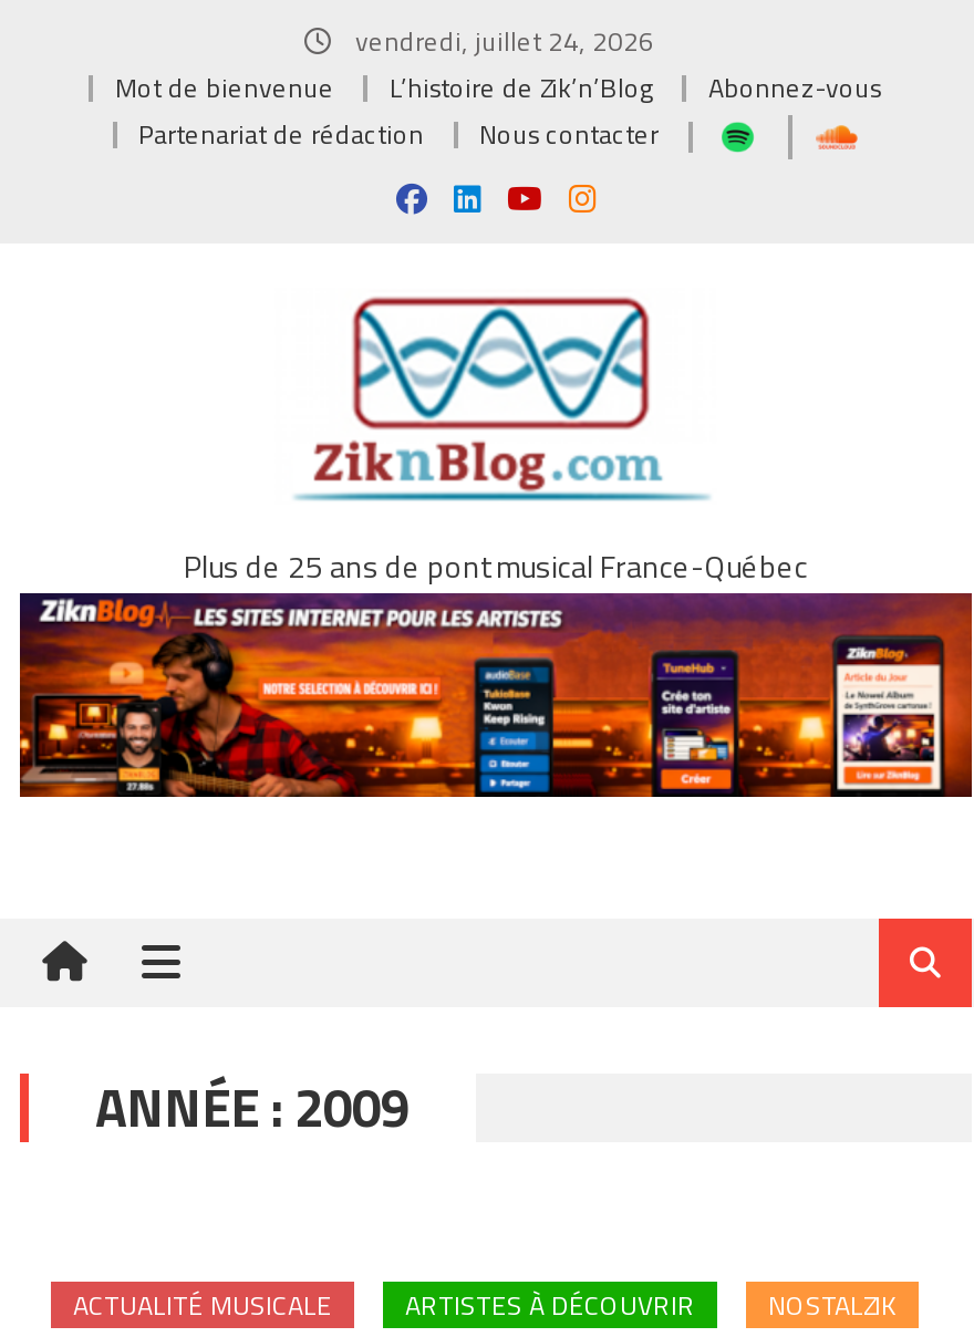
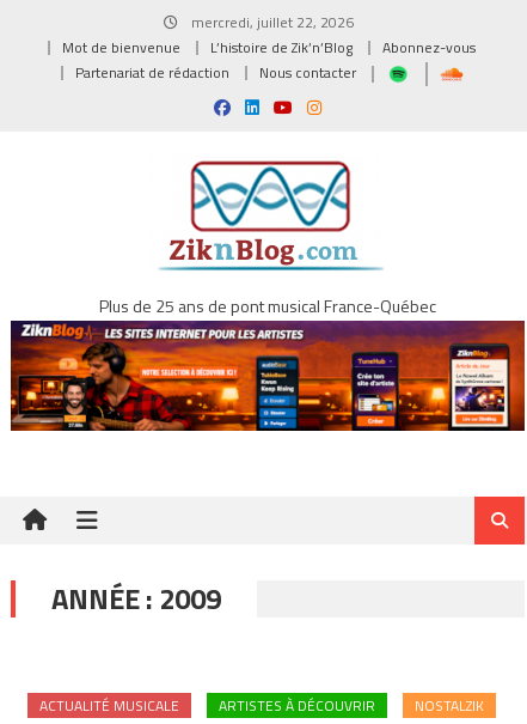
[349,20,654,62] vendredi, juillet 24, 2026 -> [188,11,354,34] mercredi, juillet 22, 2026

